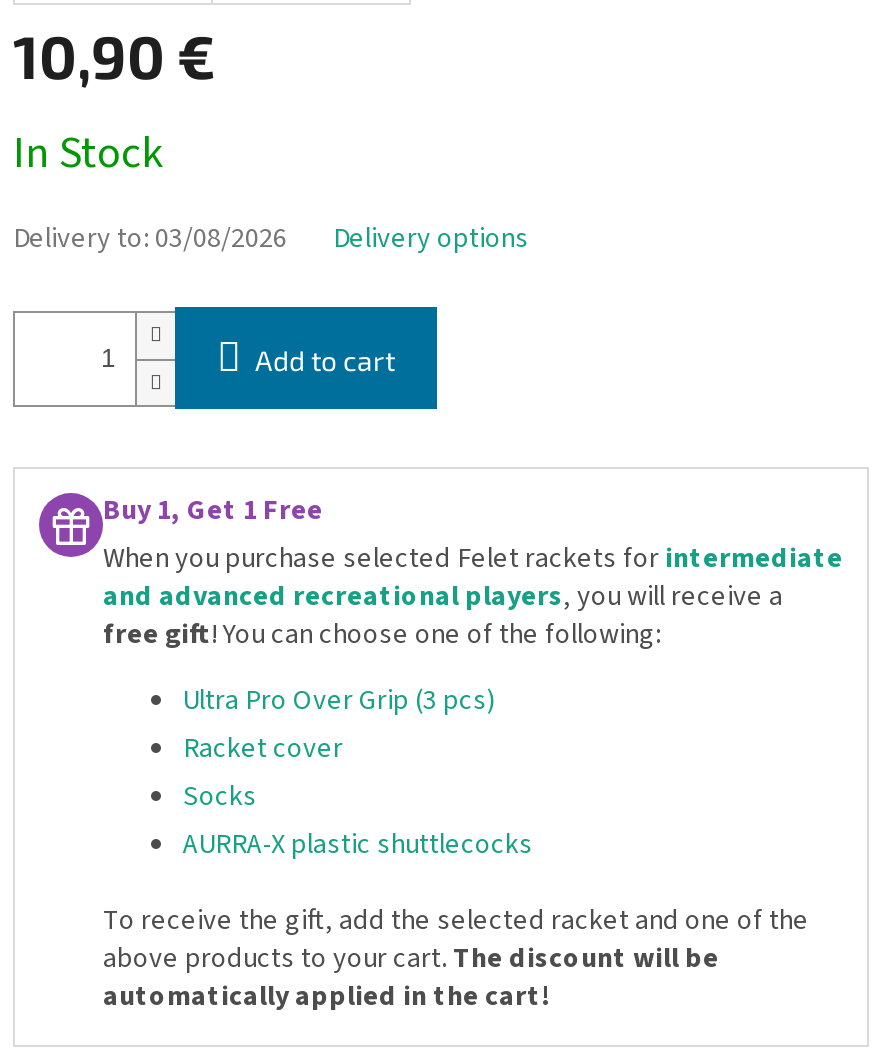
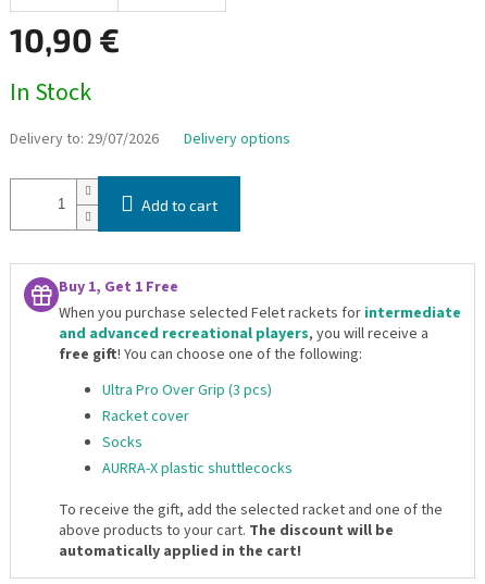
[13,220,529,260] Delivery to: 03/08/2026 Delivery options -> [10,129,290,151] Delivery to: 29/07/2026 Delivery options

